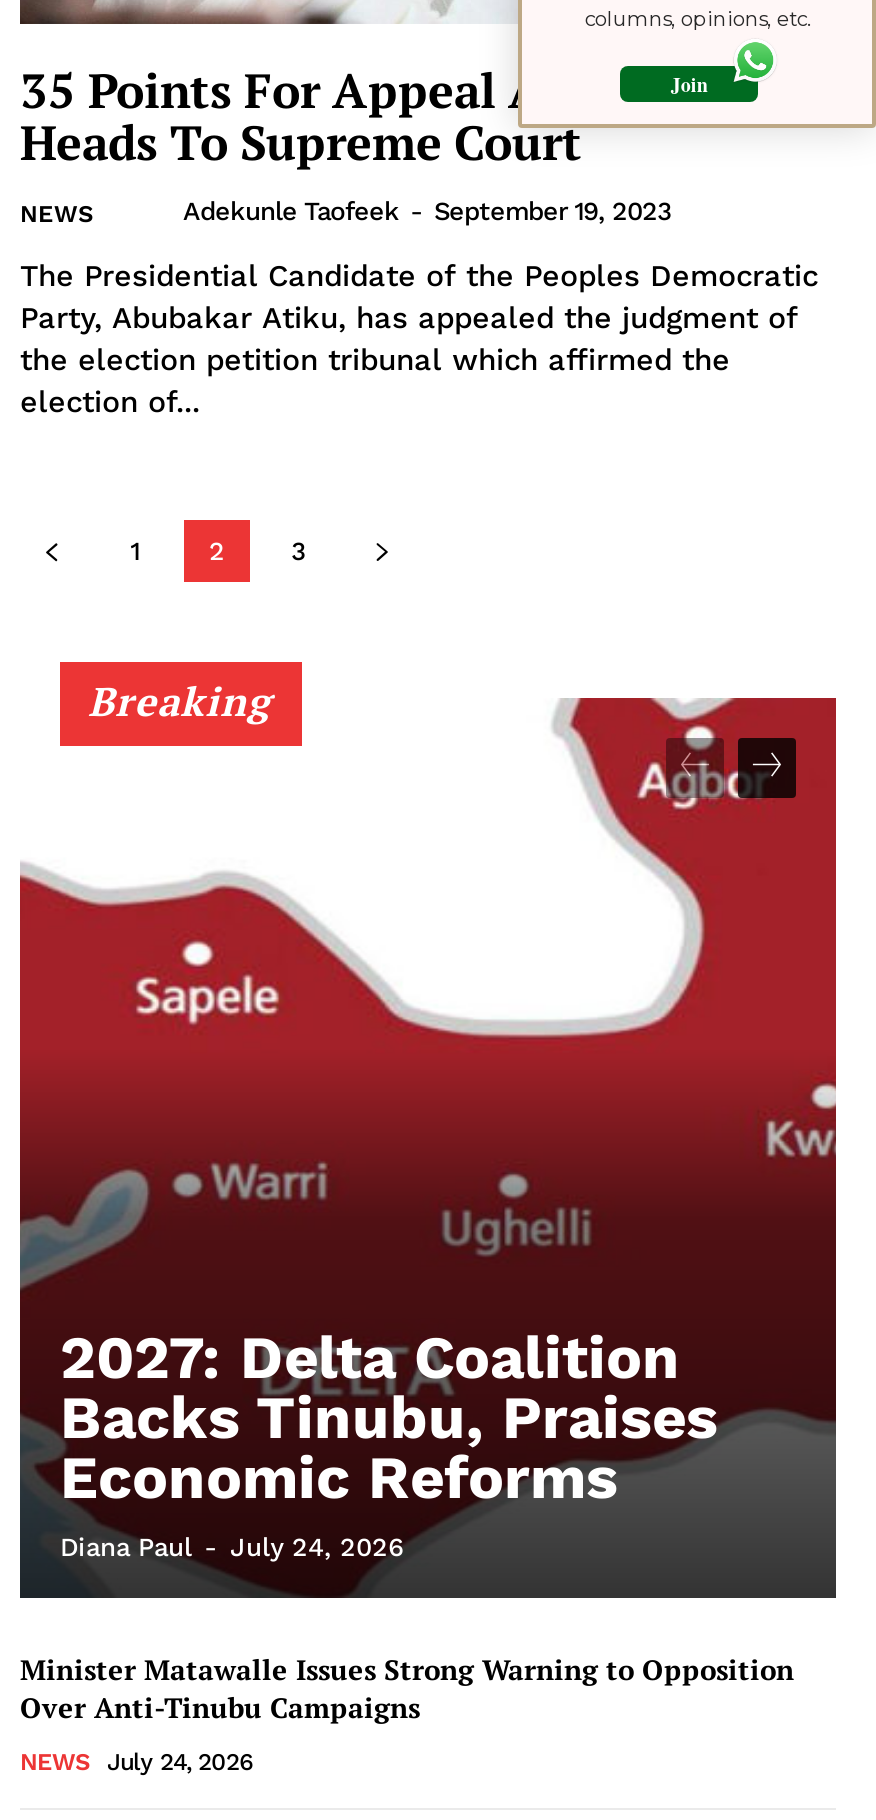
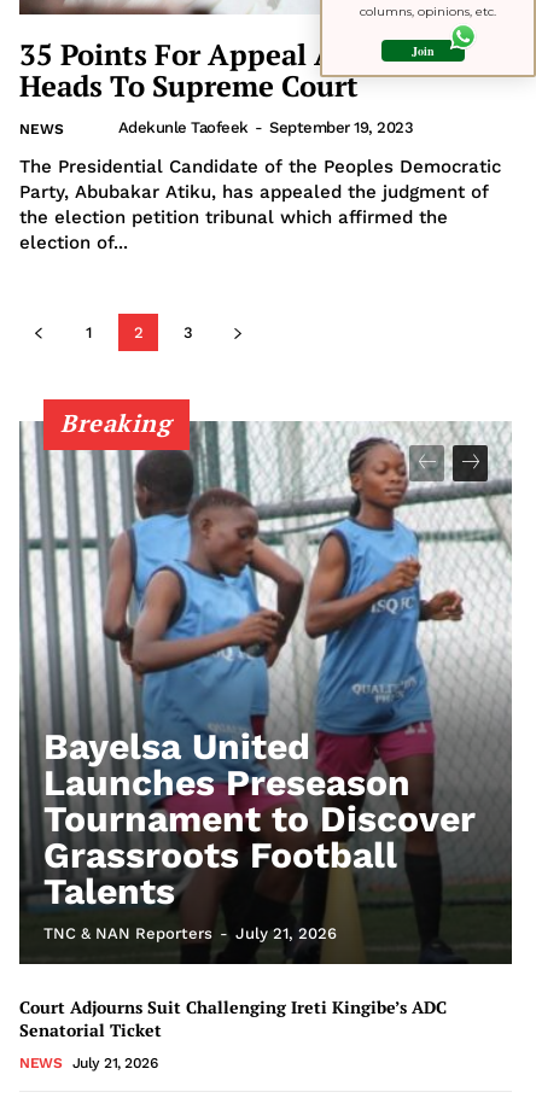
[18,696,838,1598] [image] | 2027: Delta Coalition | Backs Tinubu, Praises | Economic Reforms | Diana Paul - July 24, 2026 -> [18,420,513,963] [image] | Bayelsa United | Launches Preseason | Tournament to Discover | Grassroots Football | Talents | TNC & NAN Reporters - July 21, 2026
[20,1650,794,1726] Minister Matawalle Issues Strong Warning to Opposition | Over Anti-Tinubu Campaigns -> [19,996,447,1042] Court Adjourns Suit Challenging Ireti Kingibe’s ADC | Senatorial Ticket
[20,1748,252,1776] NEWS July 24, 2026 -> [19,1055,157,1072] NEWS July 21, 2026

